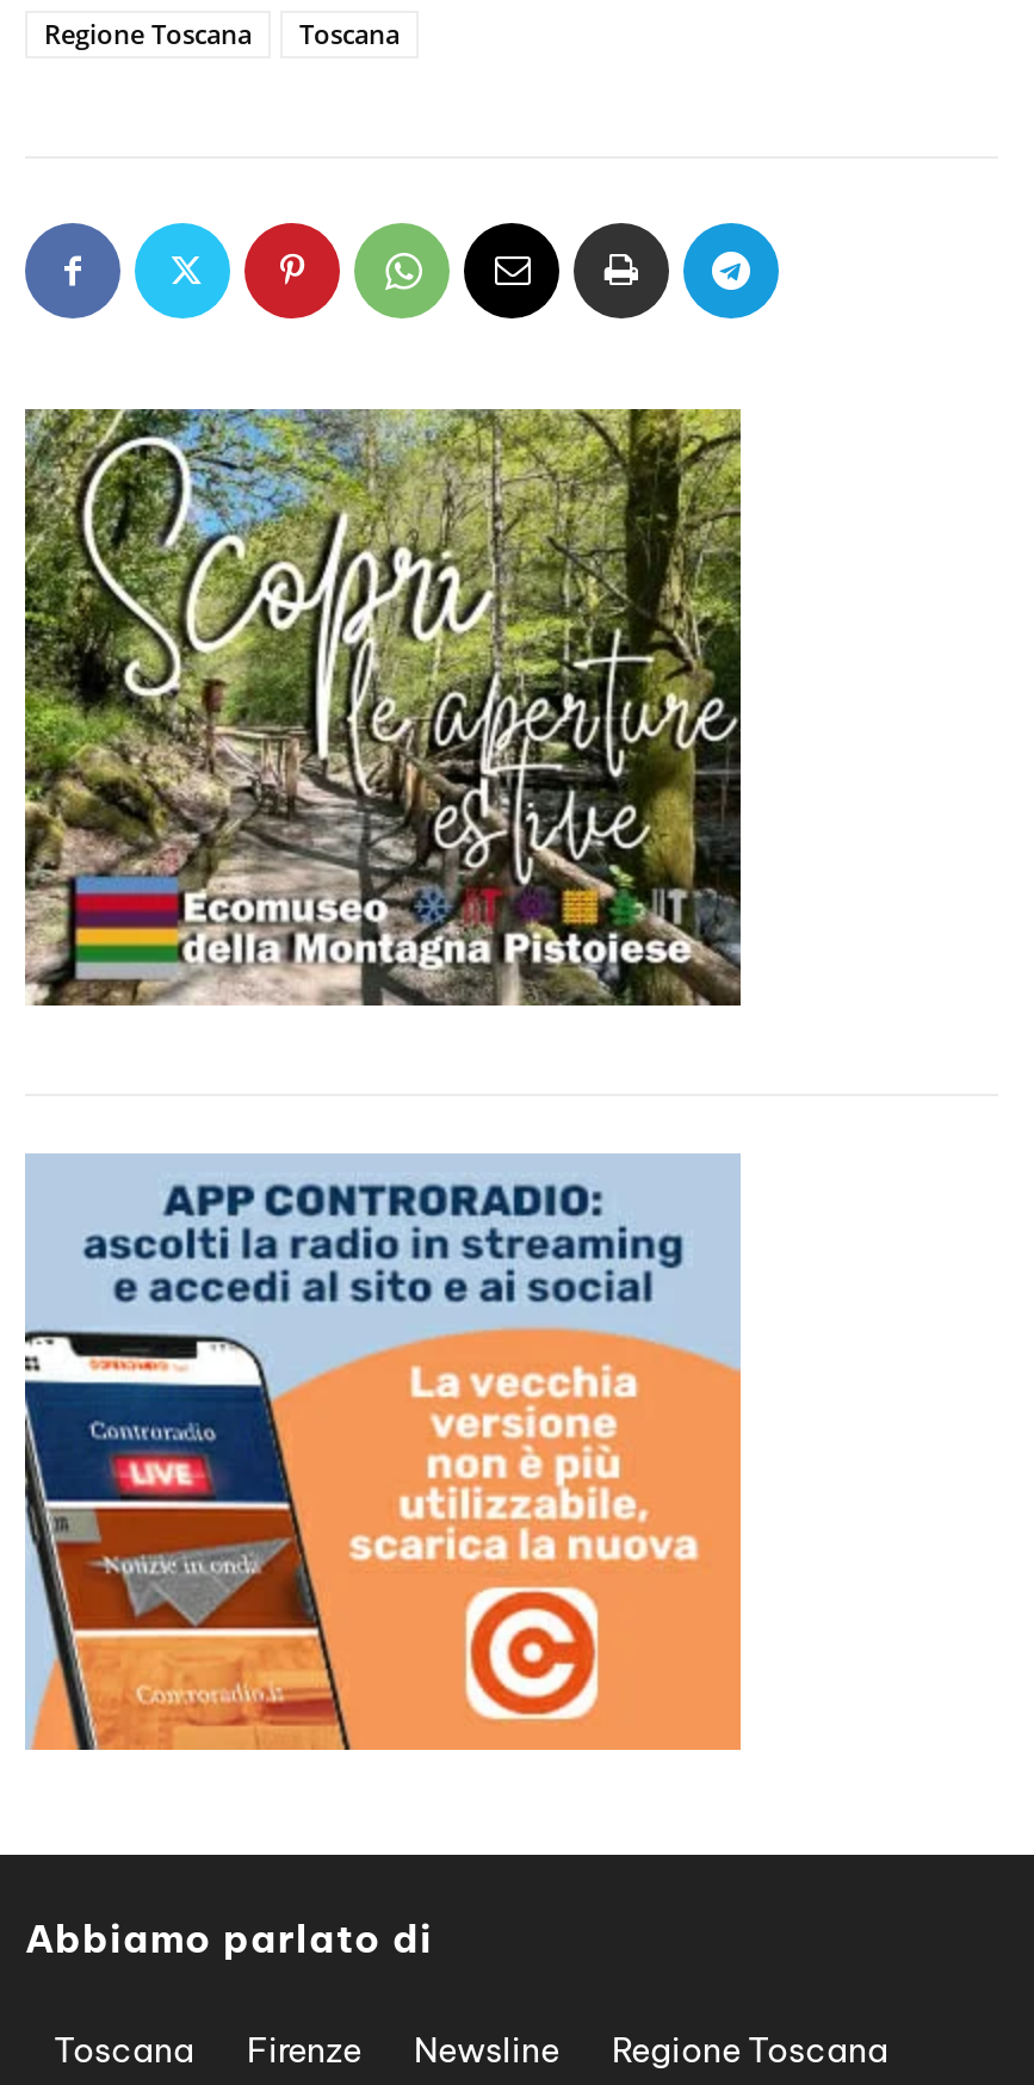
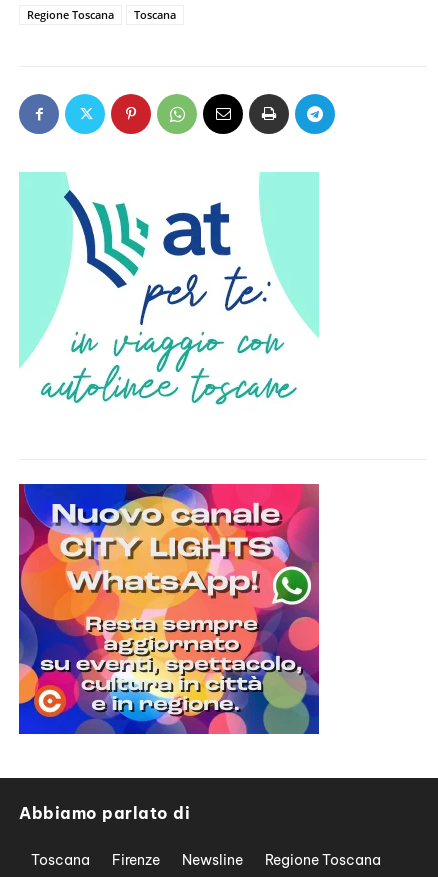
[23,407,743,1008] [image] -> [19,172,319,422] [image]
[23,1153,743,1752] [image] -> [18,483,320,735] [image]

